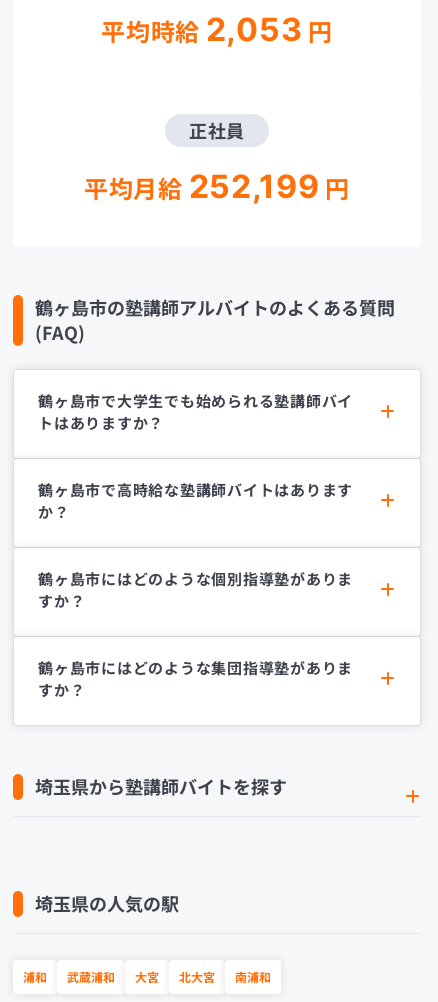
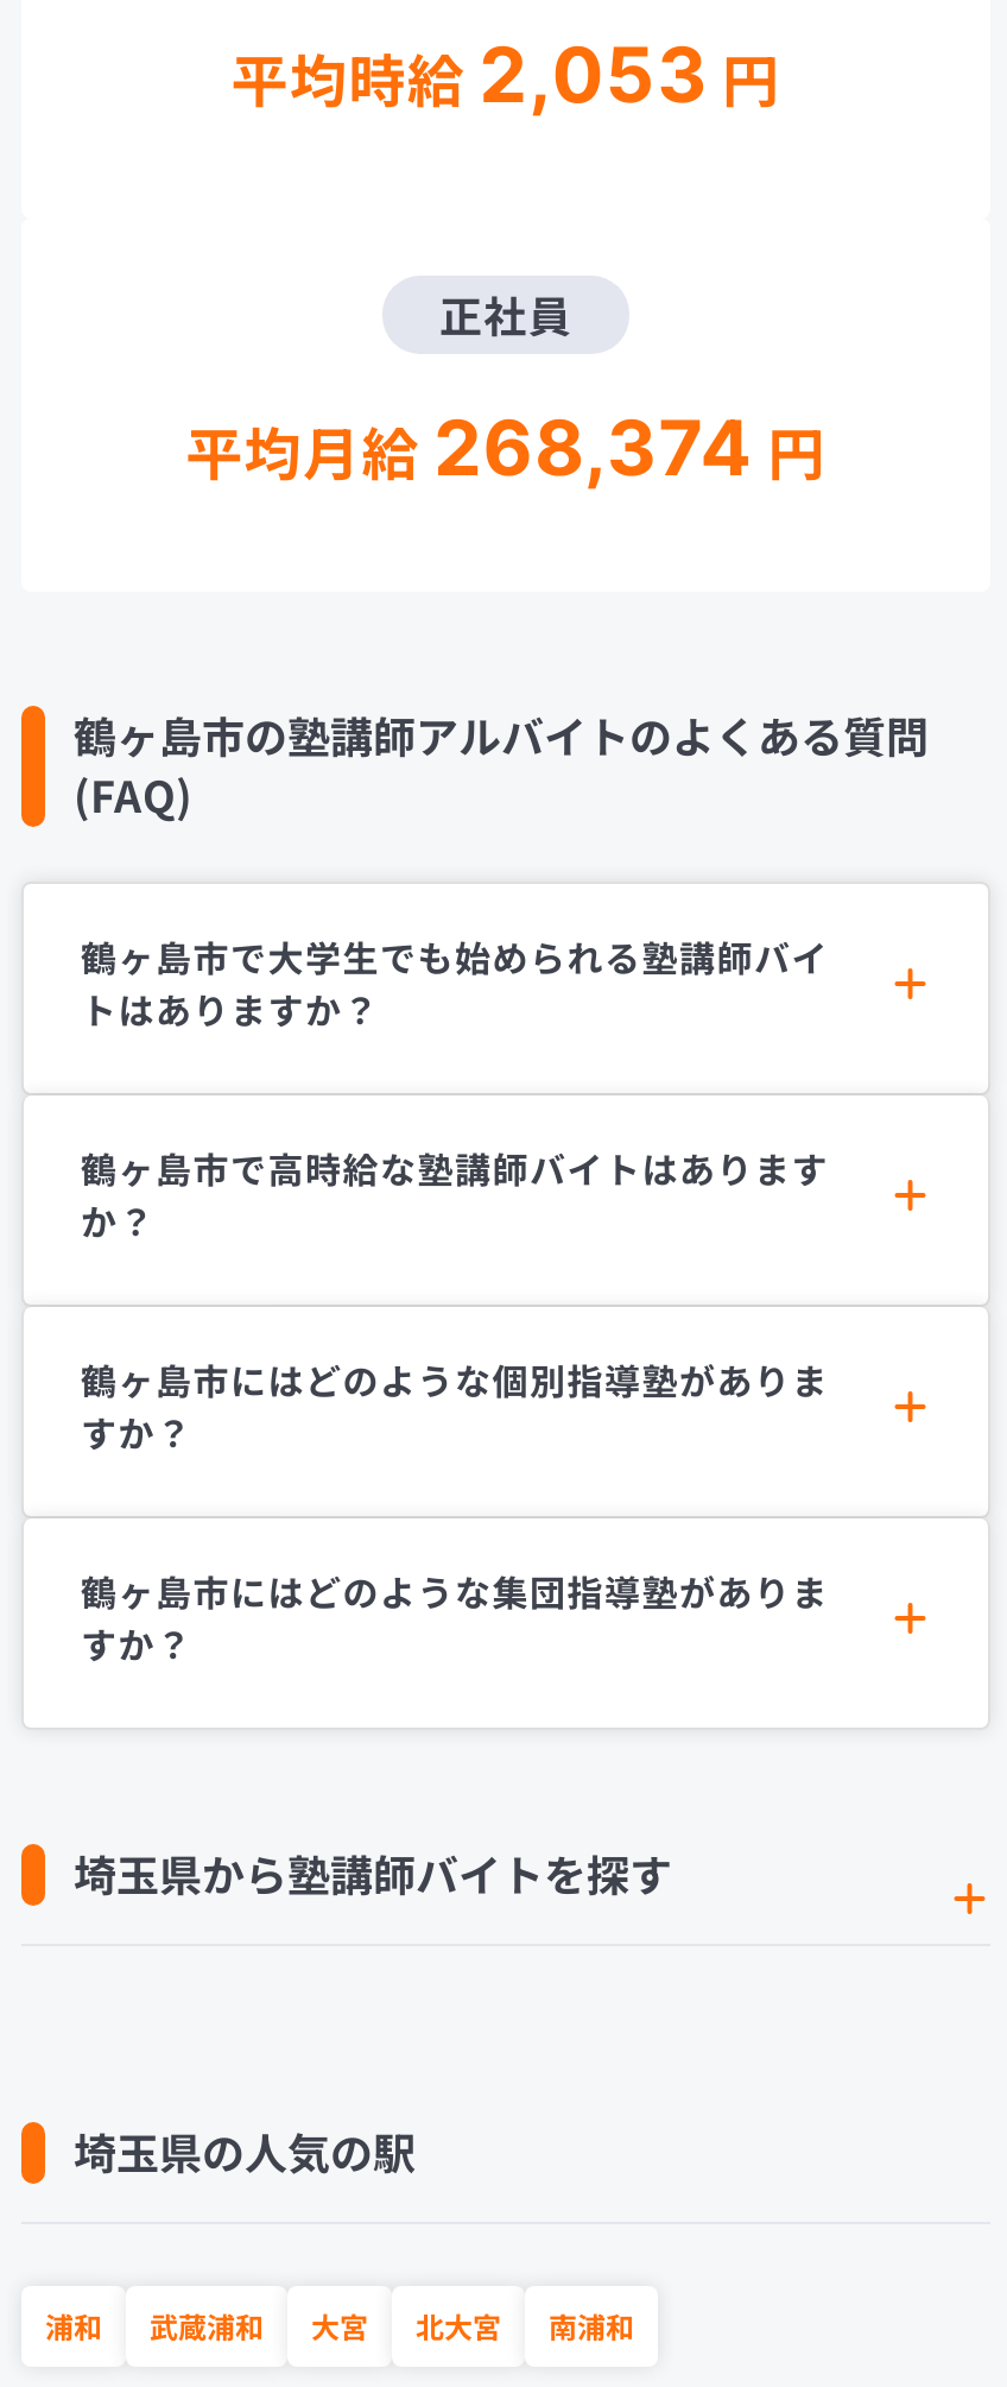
[84,167,350,206] 平均月給252,199円 -> [185,402,826,495] 平均月給268,374円

